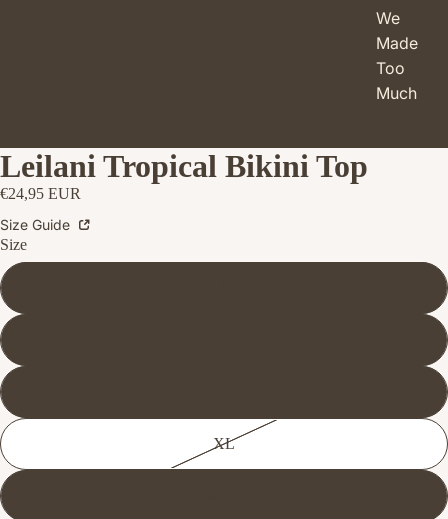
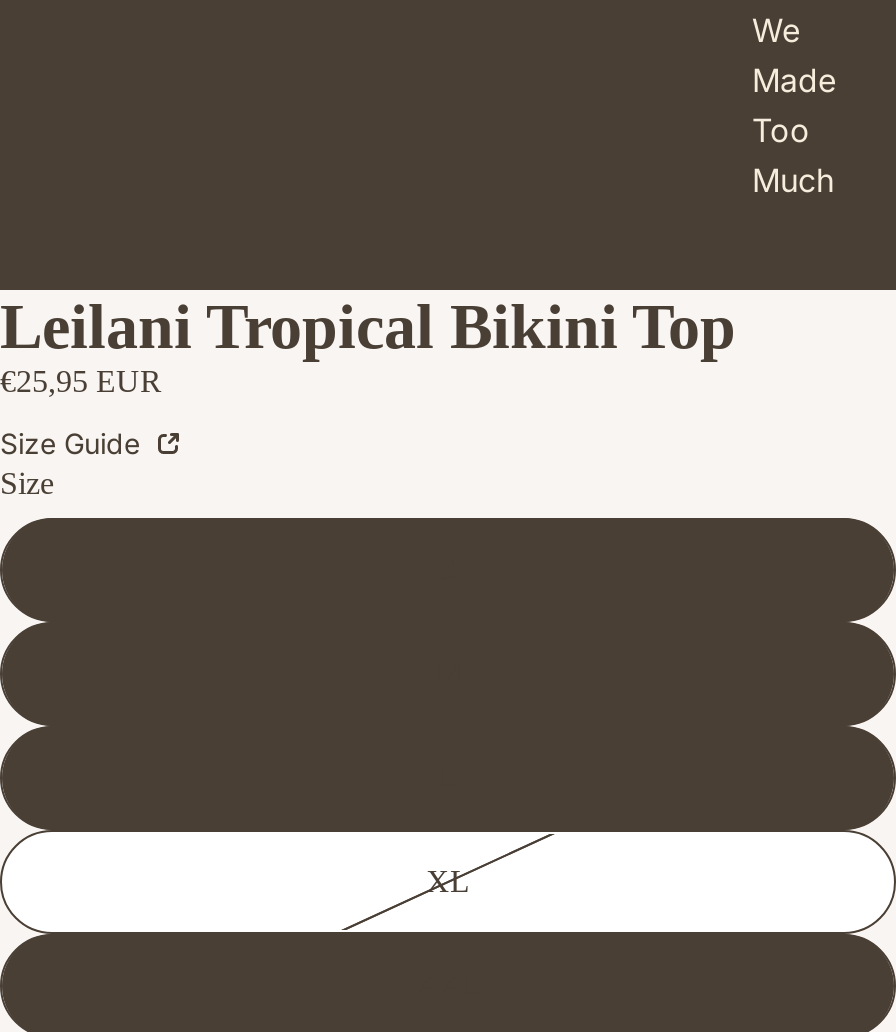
[0,185,81,202] €24,95 EUR -> [0,364,162,398] €25,95 EUR

